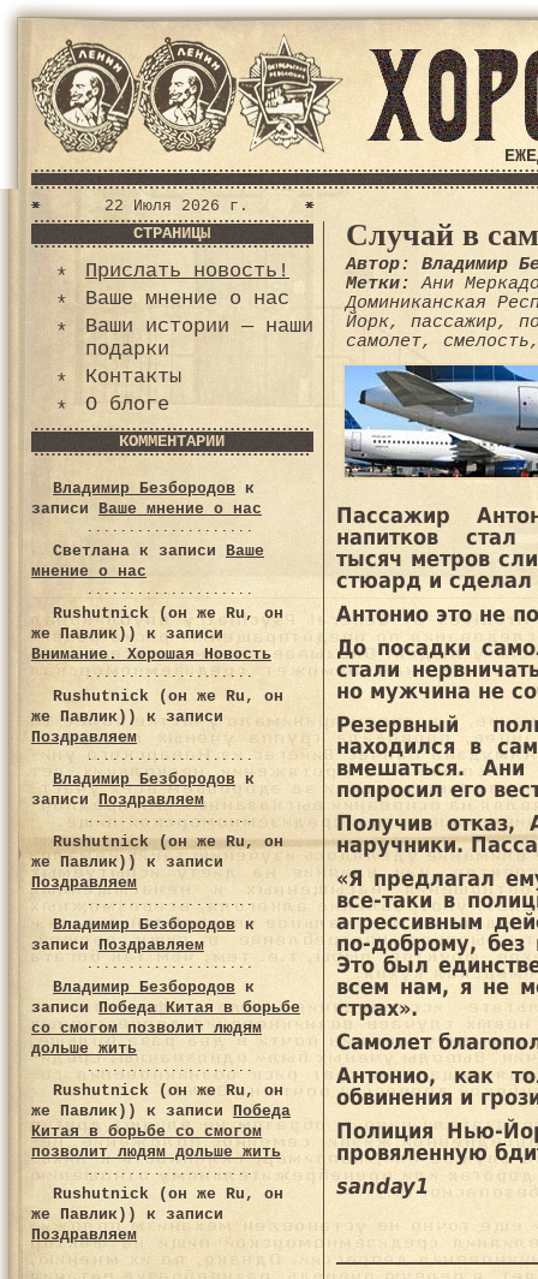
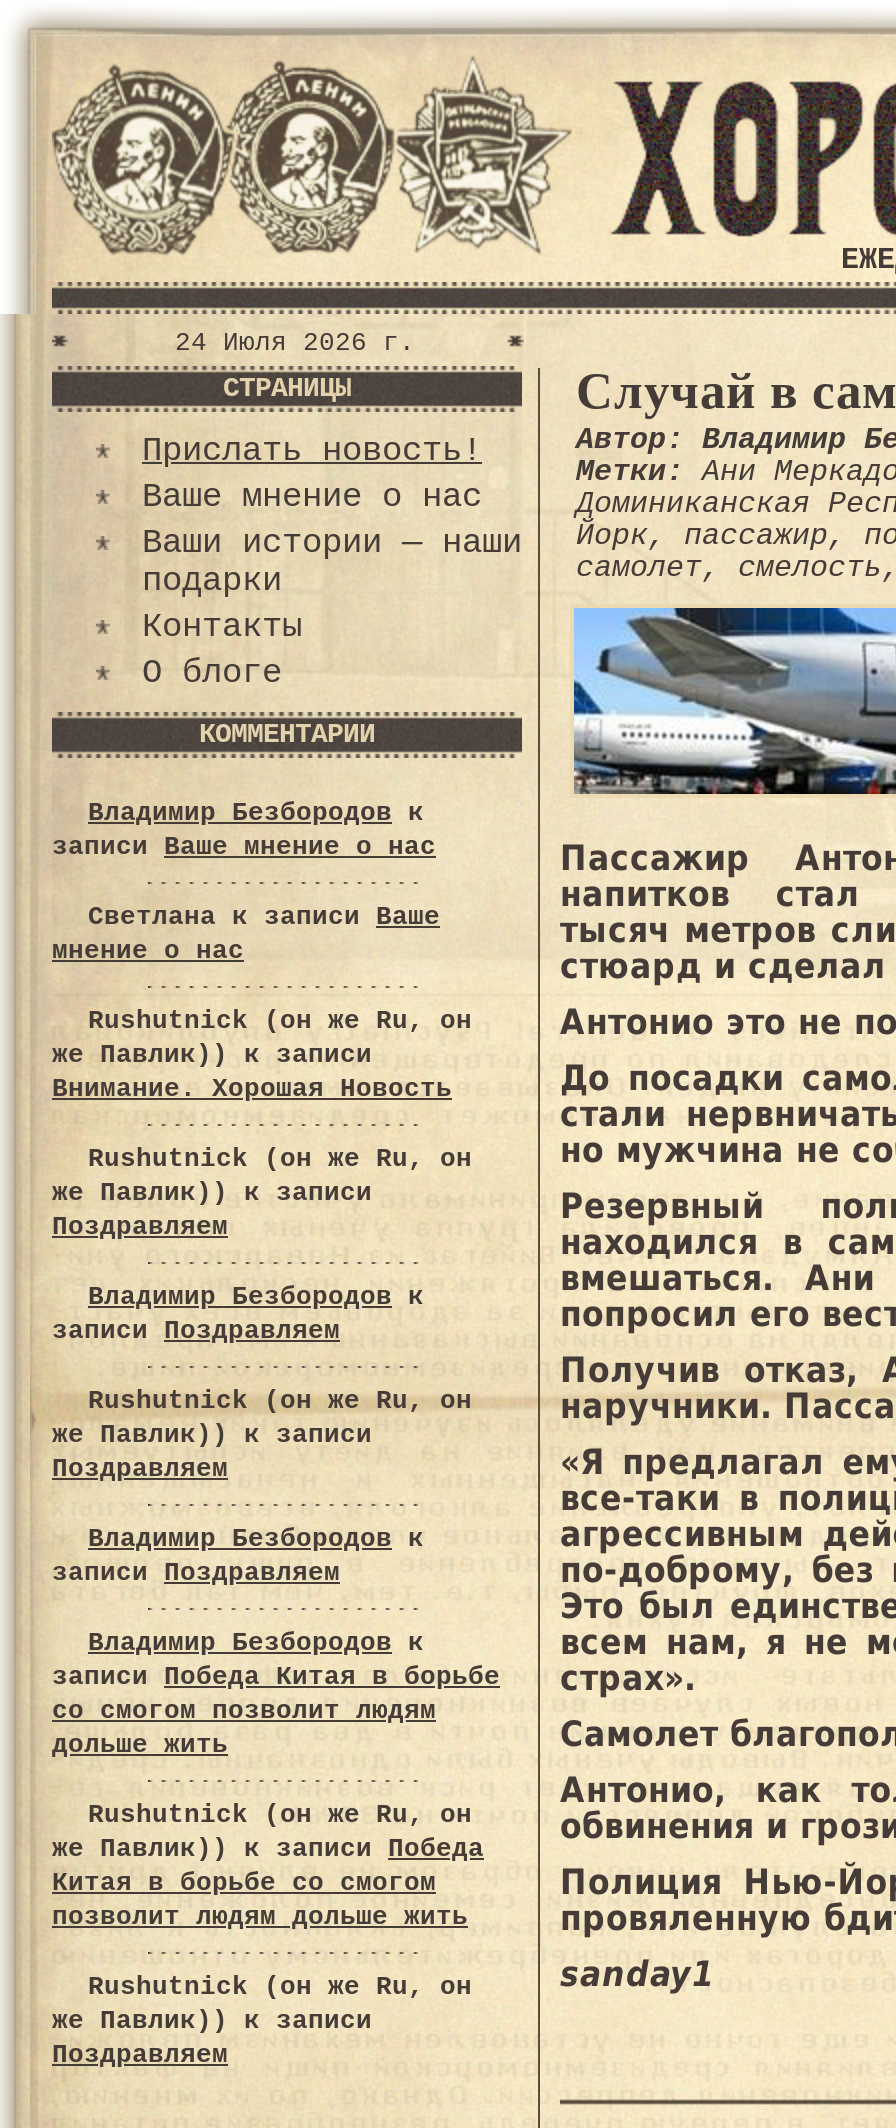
[105,197,249,215] 22 Июля 2026 г. -> [175,328,415,358] 24 Июля 2026 г.

